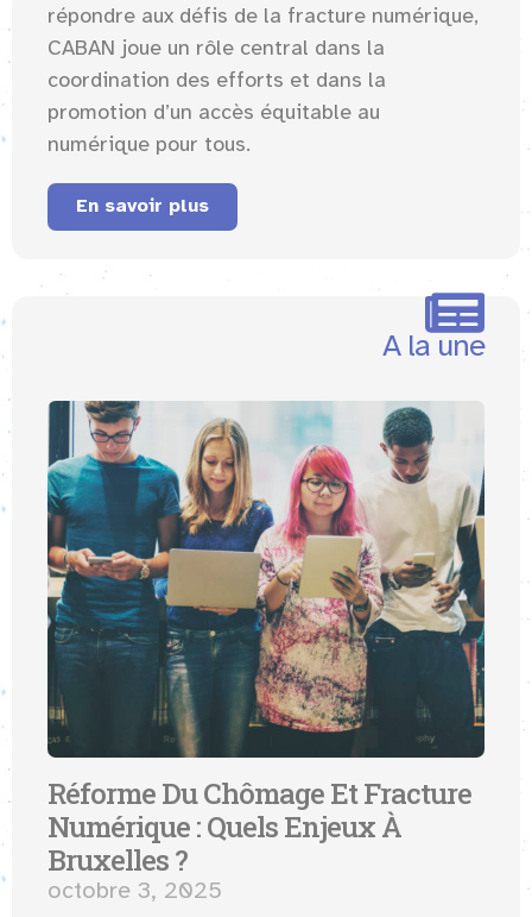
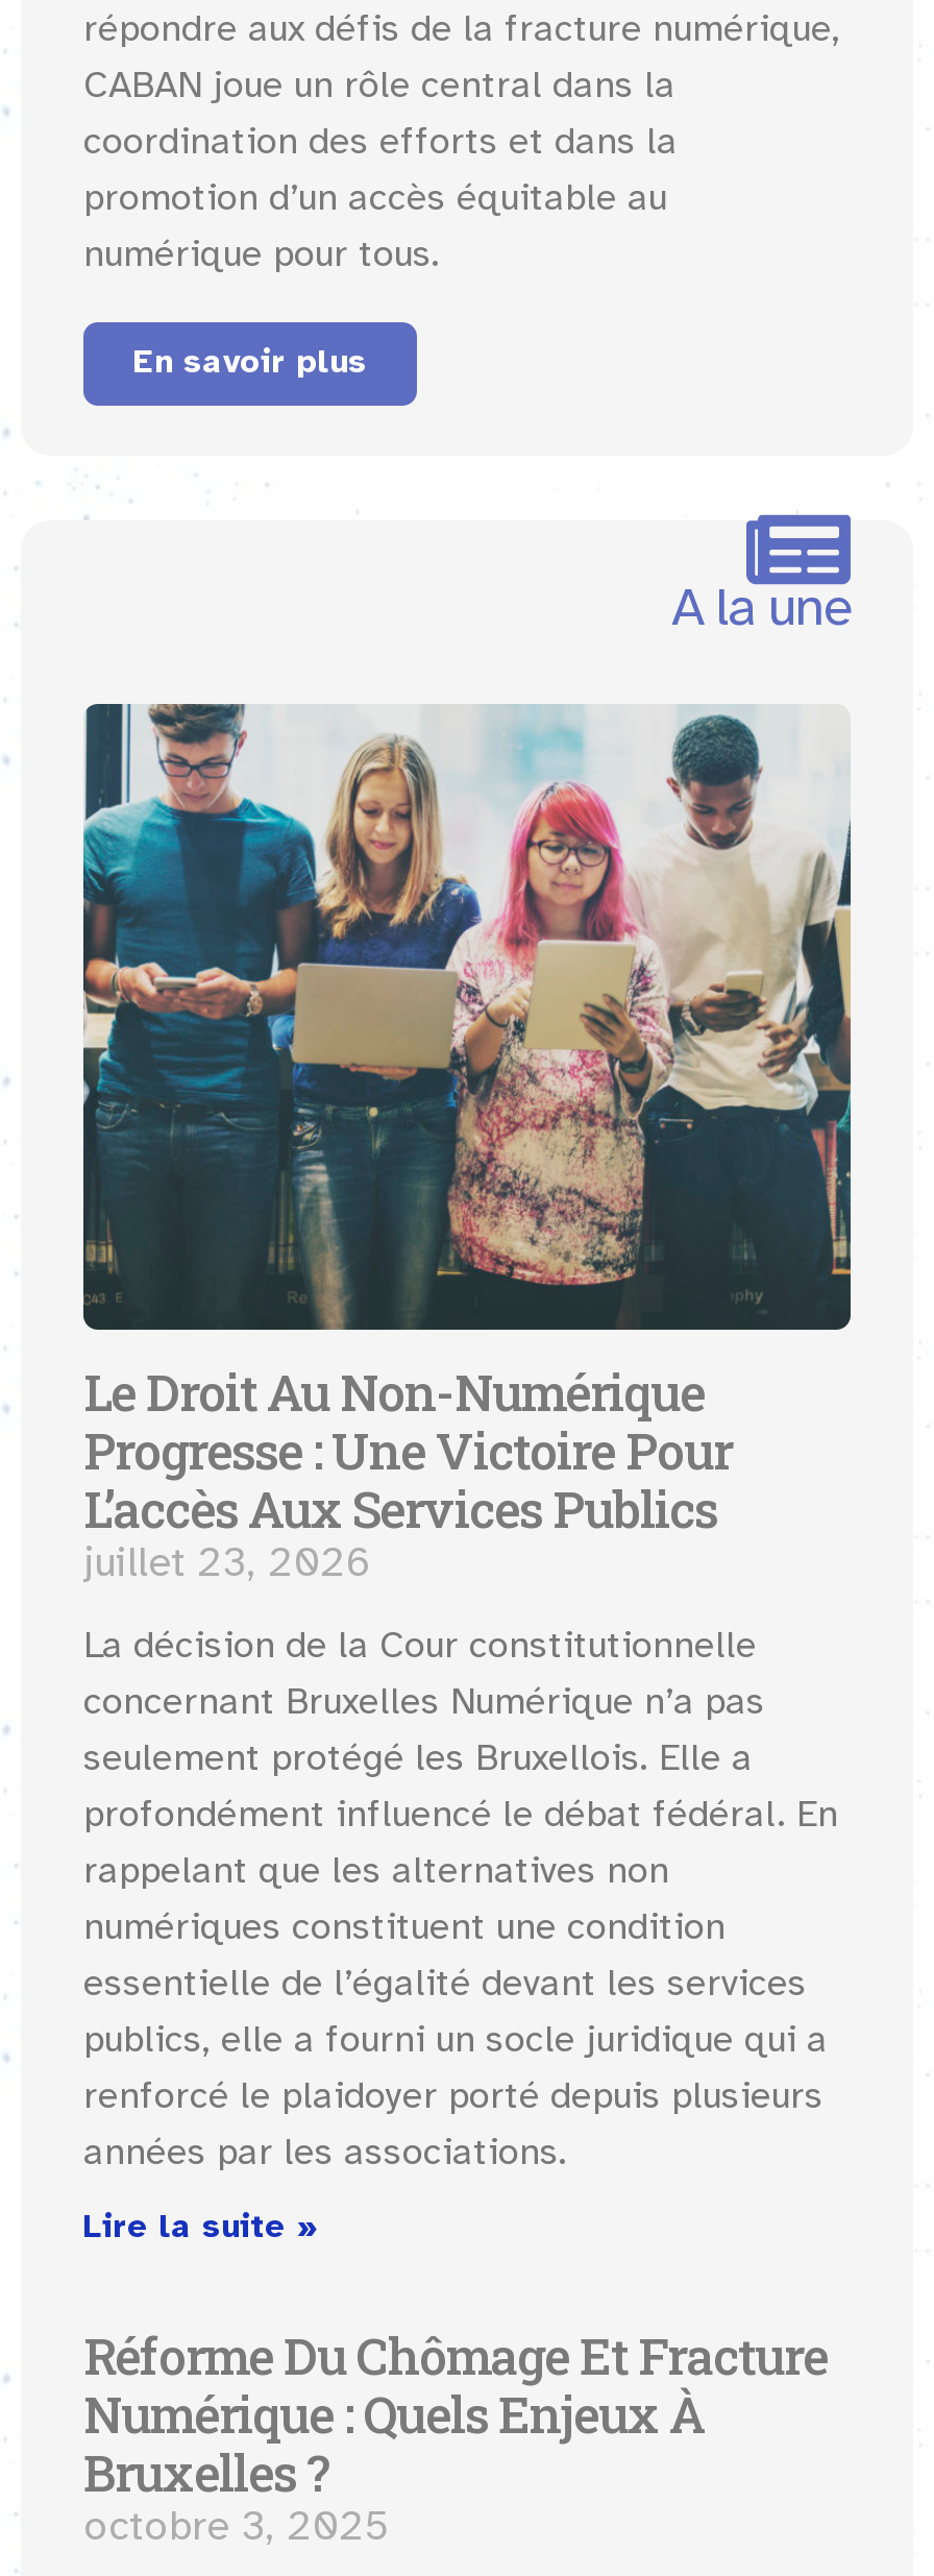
none -> [83,1358,838,2245] Le Droit Au Non-Numérique | Progresse : Une Victoire Pour | L’accès Aux Services Publics | juillet 23, 2026 | La décision de la Cour constitutionnelle | concernant Bruxelles Numérique n’a pas | seulement protégé les Bruxellois. Elle a | profondément influencé le débat fédéral. En | rappelant que les alternatives non | numériques constituent une condition | essentielle de l’égalité devant les services | publics, elle a fourni un socle juridique qui a | renforcé le plaidoyer porté depuis plusieurs | années par les associations. | Lire la suite »

